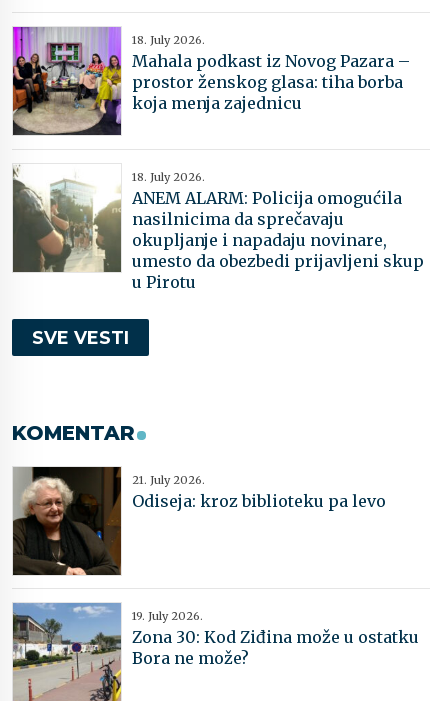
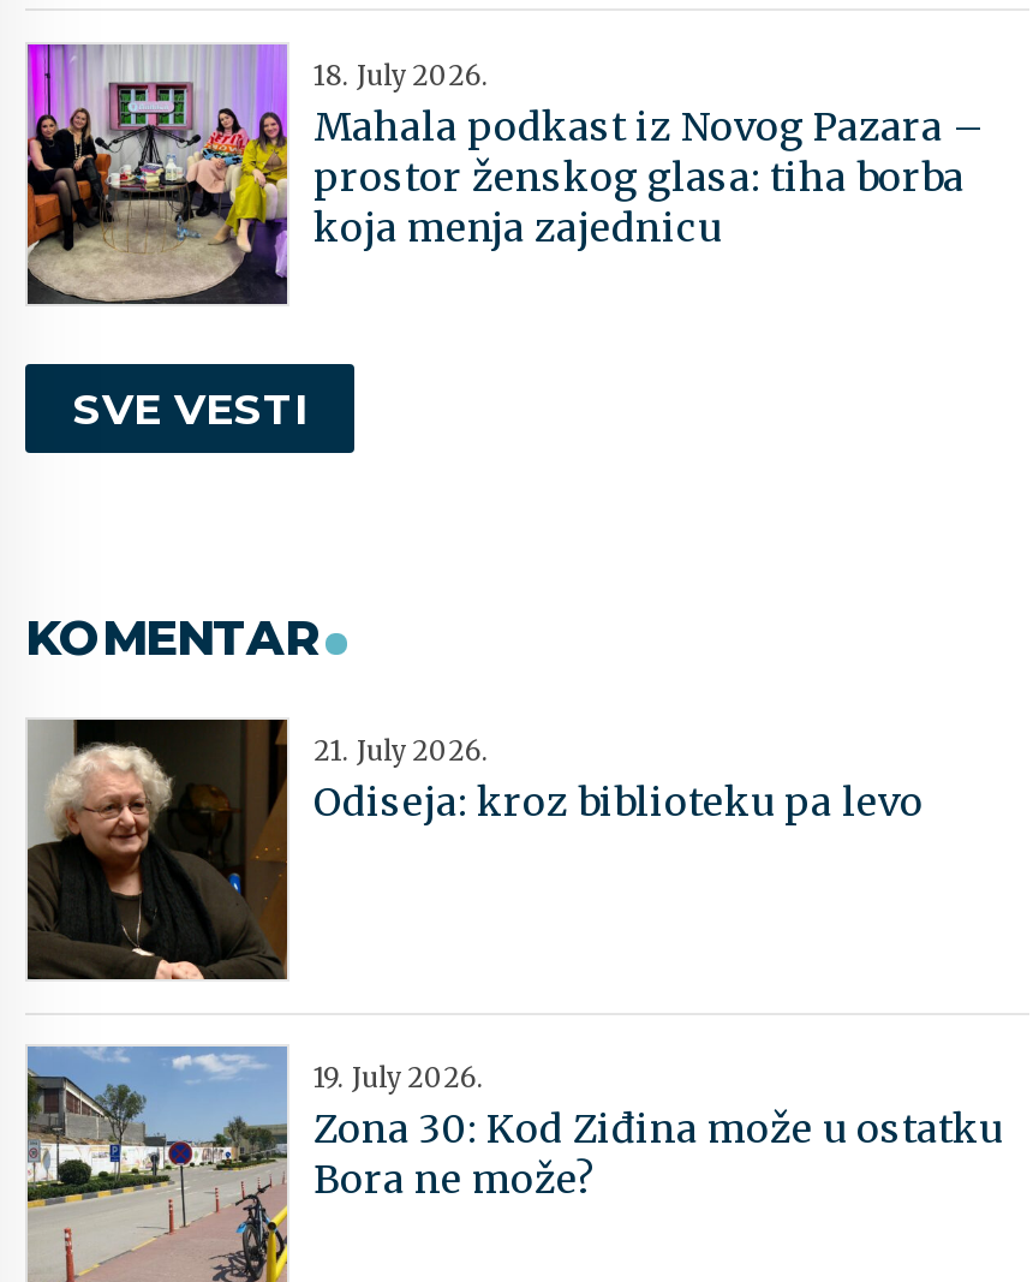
[12,165,424,292] [image] | 18. July 2026. | ANEM ALARM: Policija omogućila | nasilnicima da sprečavaju | okupljanje i napadaju novinare, | umesto da obezbedi prijavljeni skup | u Pirotu -> none

